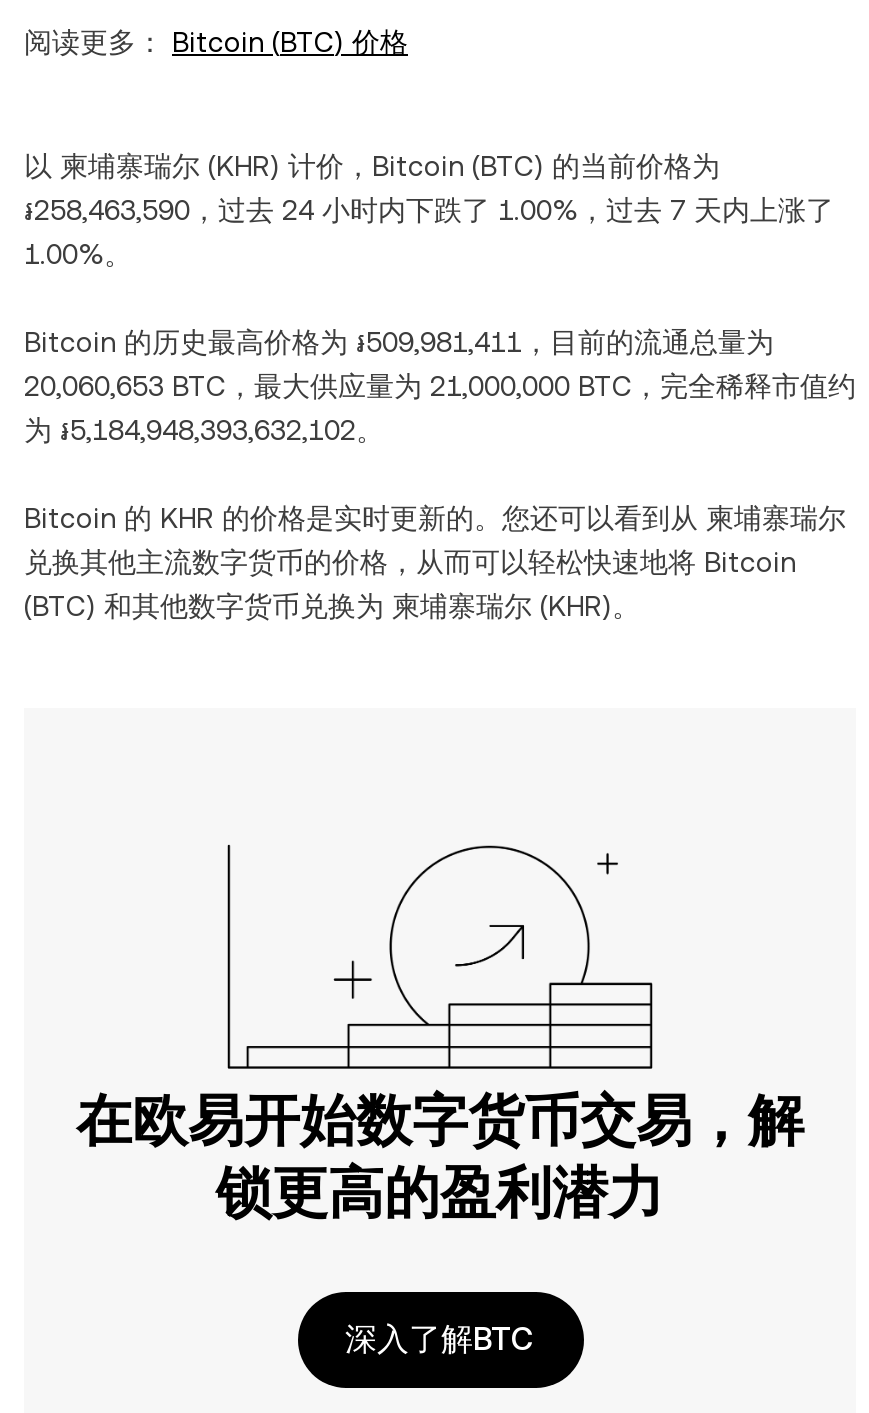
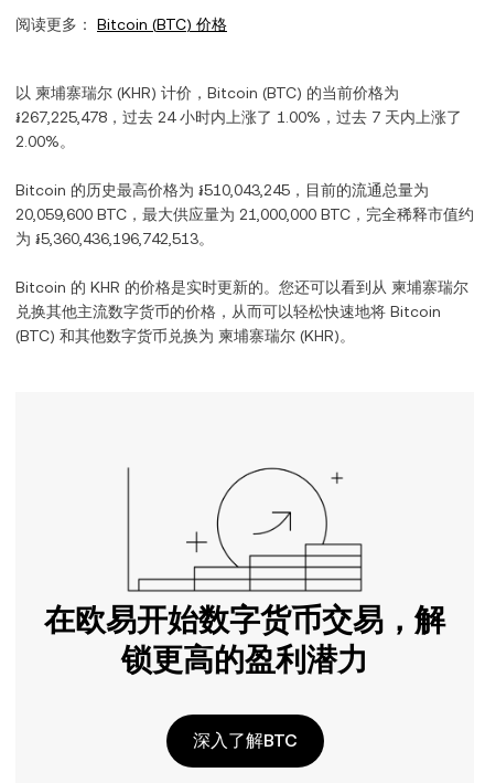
[24,194,834,226] ៛258,463,590，过去 24 小时内下跌了1.00%，过去 7 天内上涨了 -> [15,108,462,126] ៛267,225,478，过去 24 小时内上涨了1.00%，过去 7 天内上涨了
[24,238,132,270] 1.00%。 -> [15,133,75,150] 2.00%。
[24,326,774,358] Bitcoin的历史最高价格为៛509,981,411，目前的流通总量为 -> [15,181,429,199] Bitcoin的历史最高价格为៛510,043,245，目前的流通总量为
[24,370,856,402] 20,060,653 BTC，最大供应量为21,000,000 BTC，完全稀释市值约 -> [15,205,474,223] 20,059,600 BTC，最大供应量为21,000,000 BTC，完全稀释市值约
[24,414,384,446] 为៛5,184,948,393,632,102。 -> [15,230,214,247] 为៛5,360,436,196,742,513。

